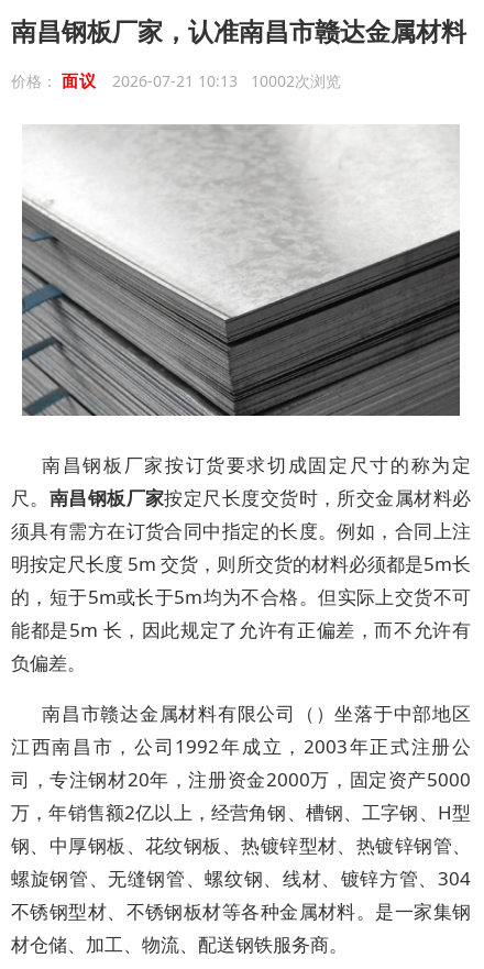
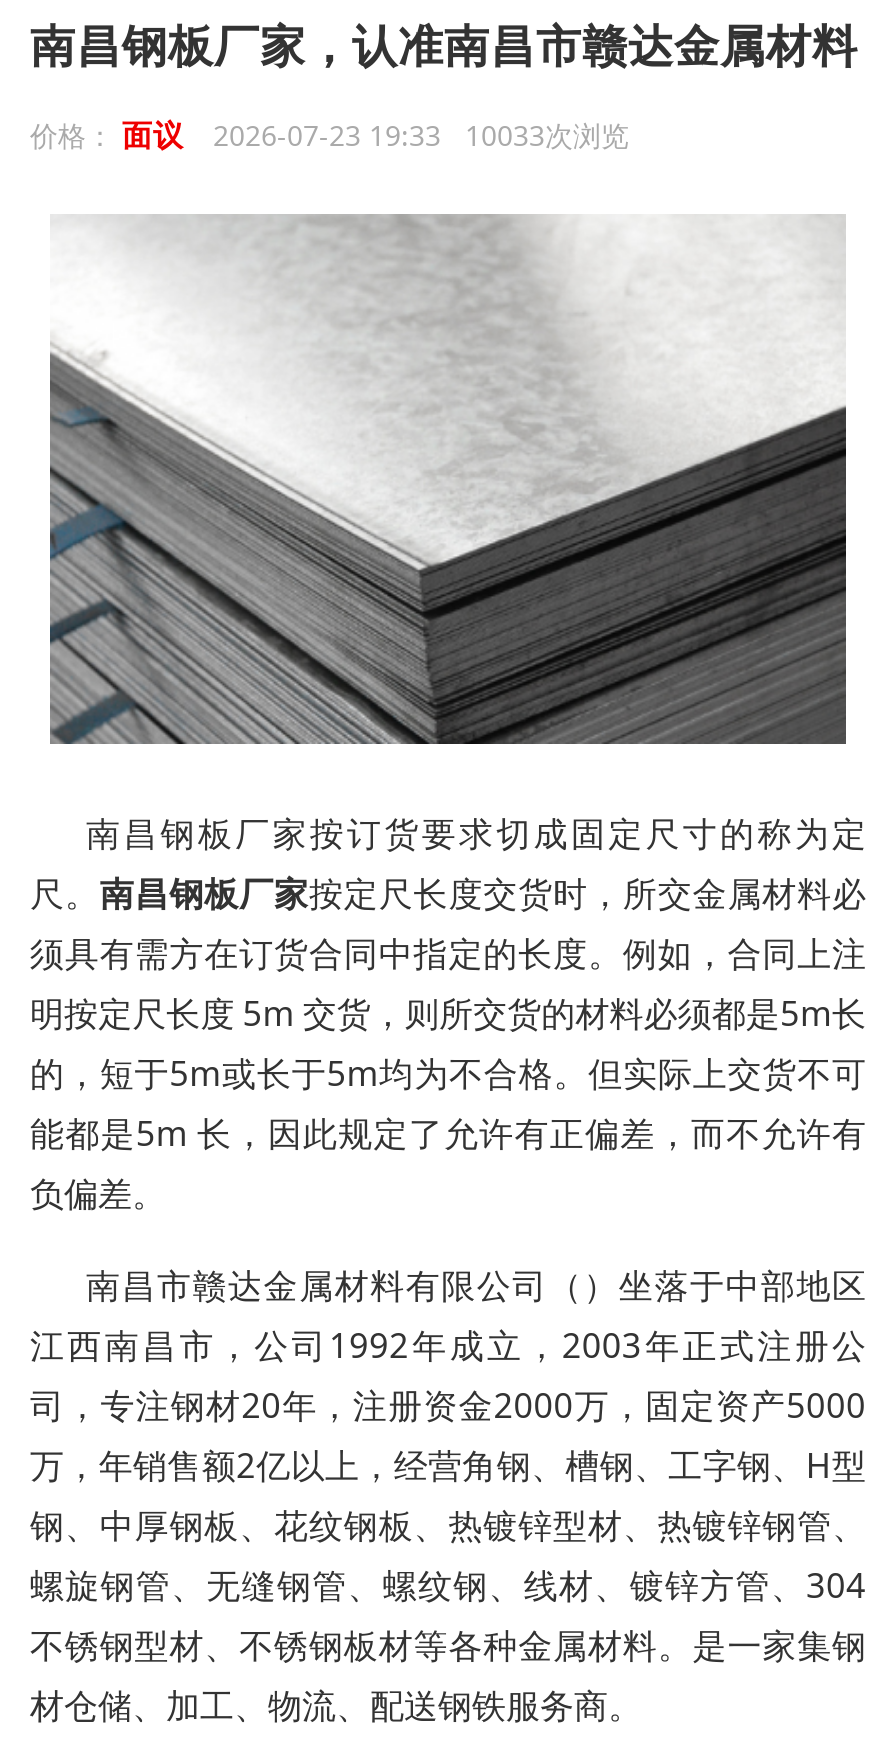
[11,69,340,91] 价格：面议 2026-07-21 10:13 10002次浏览 -> [30,114,629,154] 价格：面议 2026-07-23 19:33 10033次浏览

